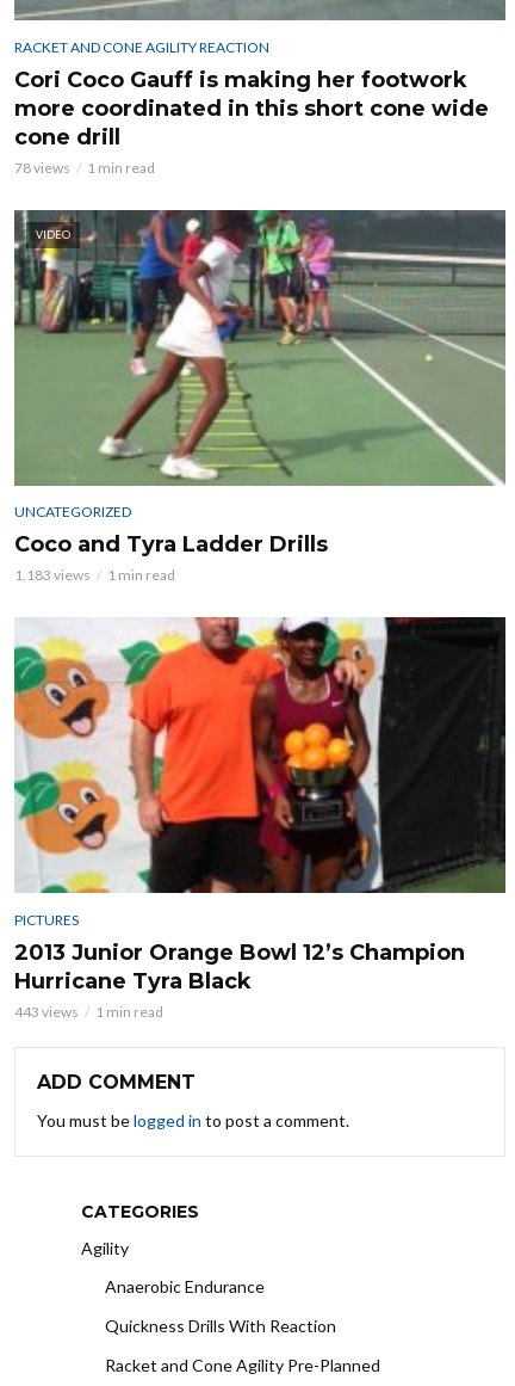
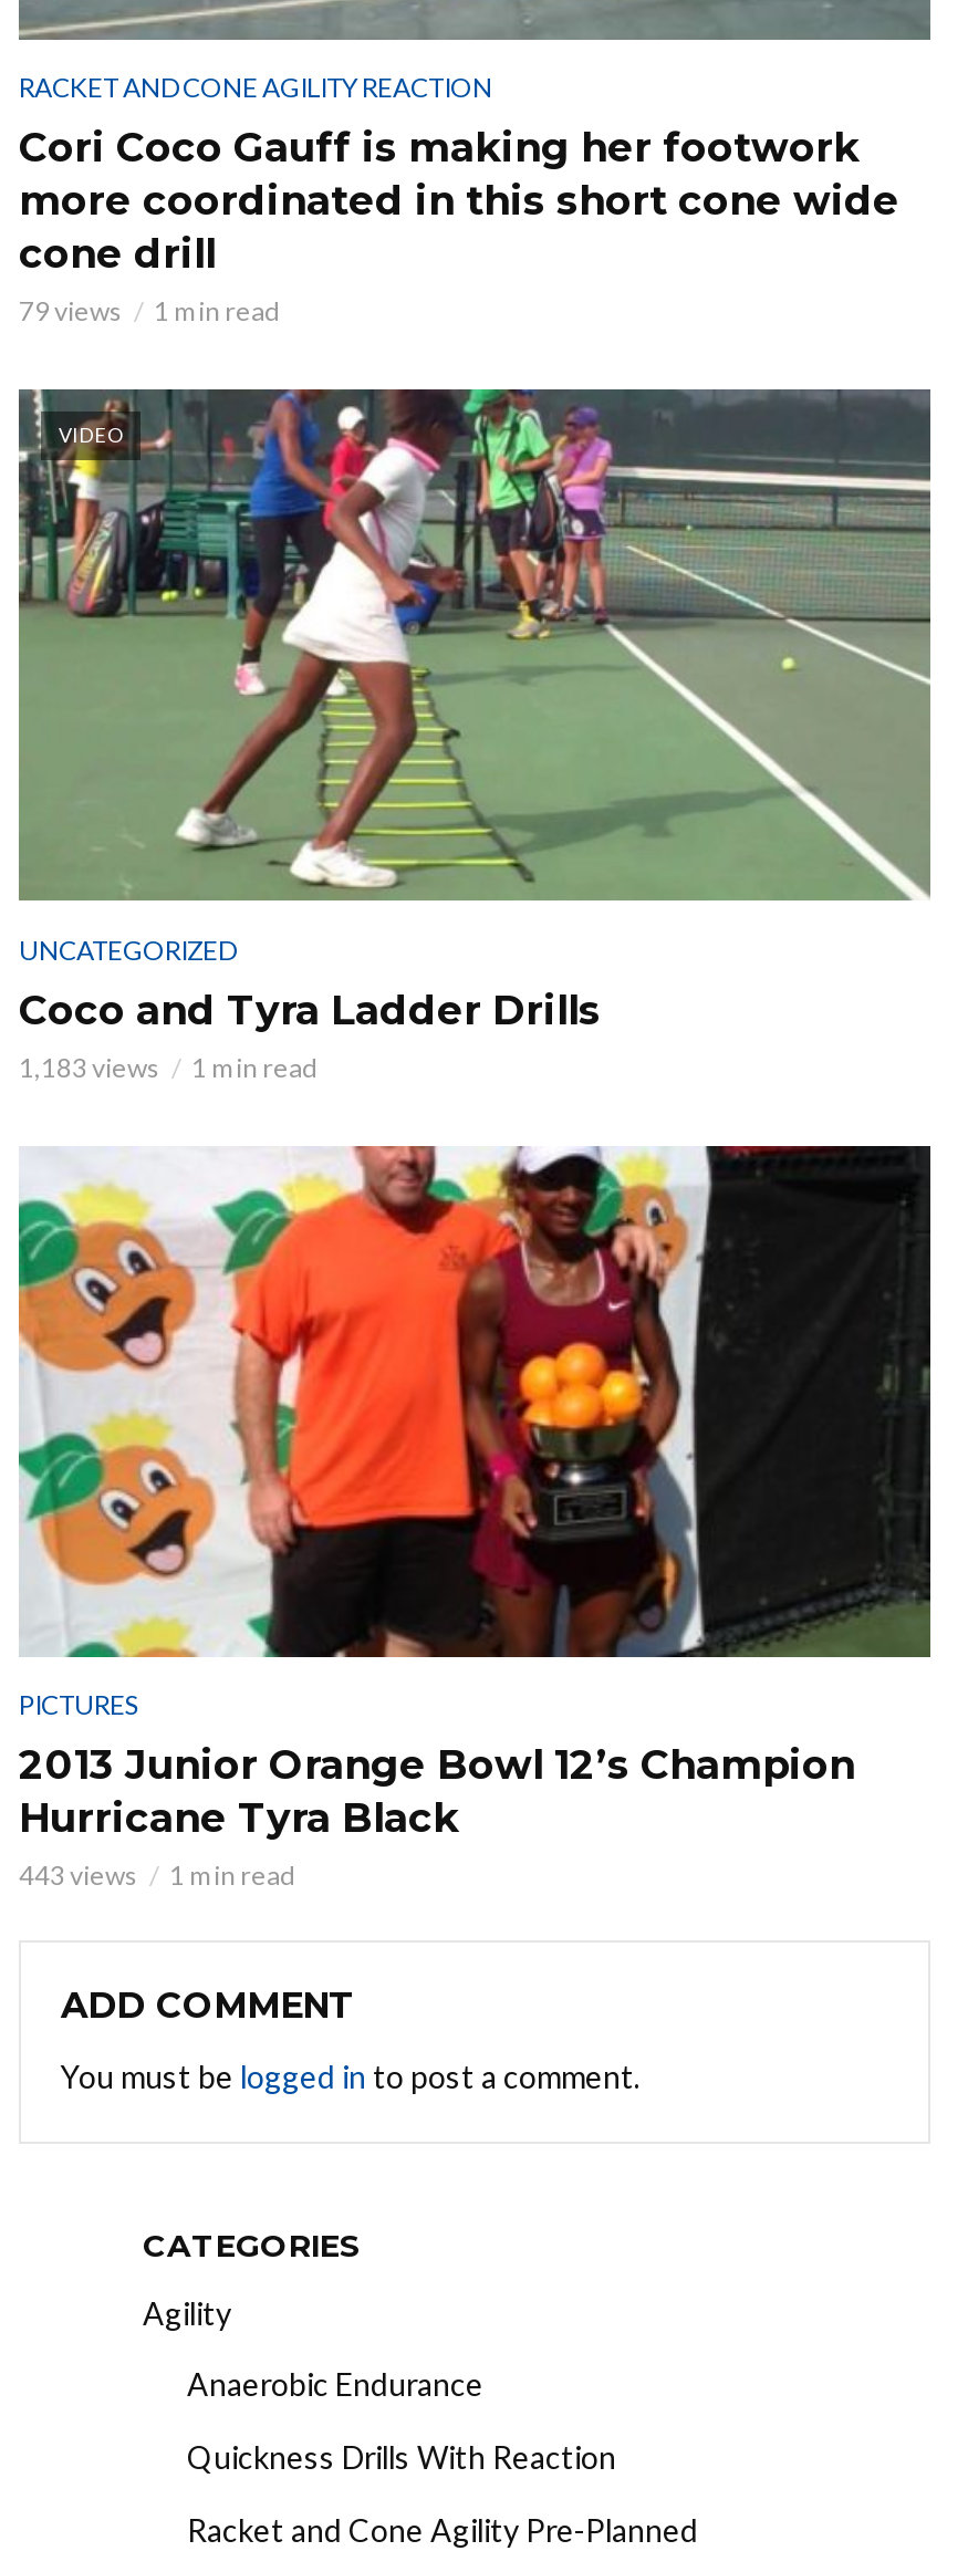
[14,159,155,177] 78 views 1 min read -> [19,294,280,327] 79 views 1 min read

